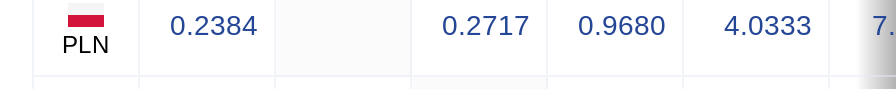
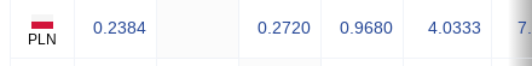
[442,9,530,41] 0.2717 -> [258,18,311,37] 0.2720

